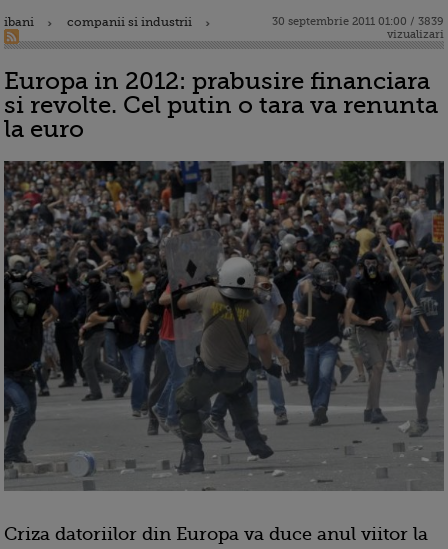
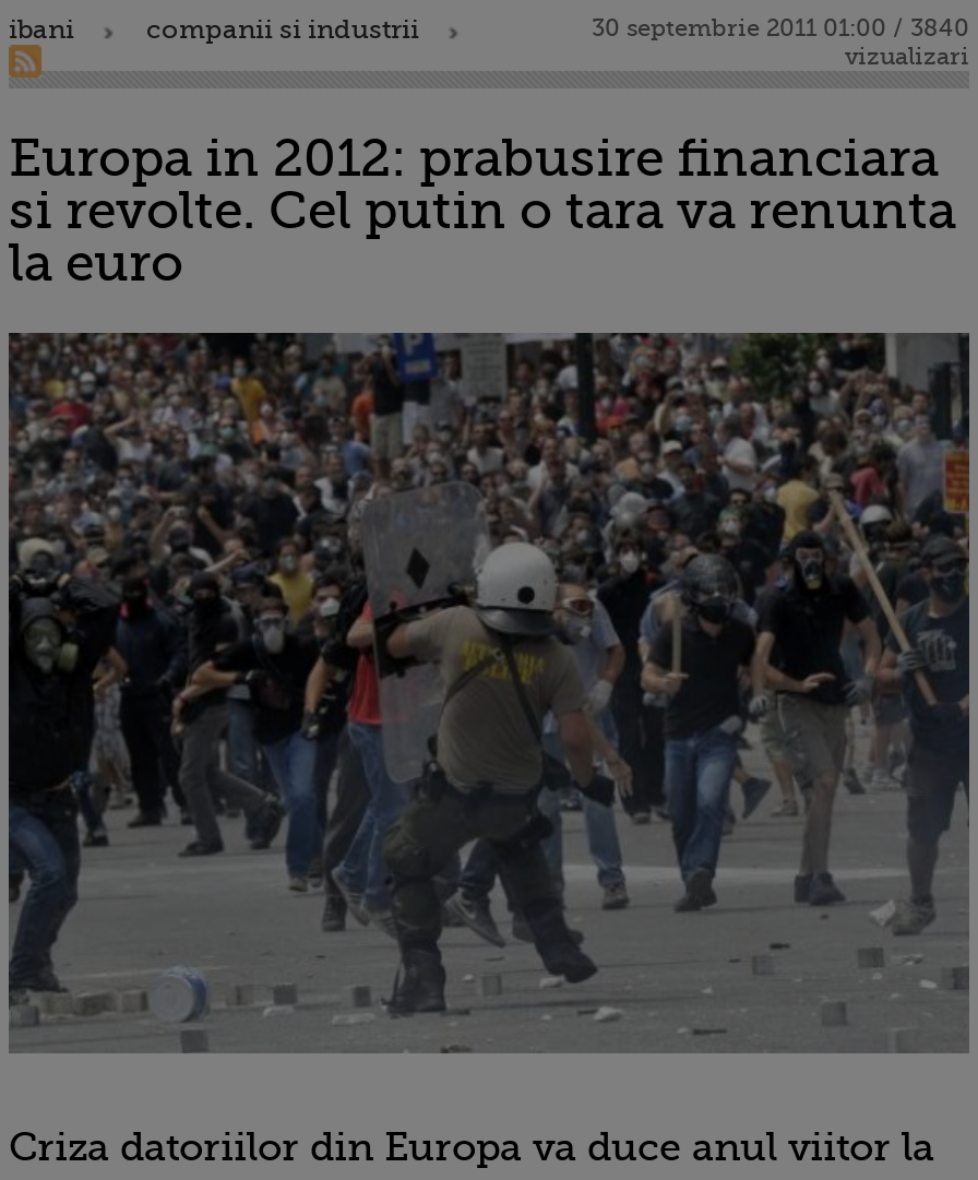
[272,15,444,28] 30 septembrie 2011 01:00 / 3839 -> [592,14,969,43] 30 septembrie 2011 01:00 / 3840

